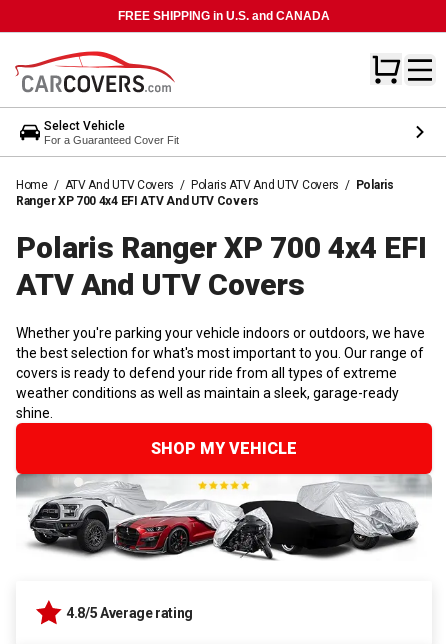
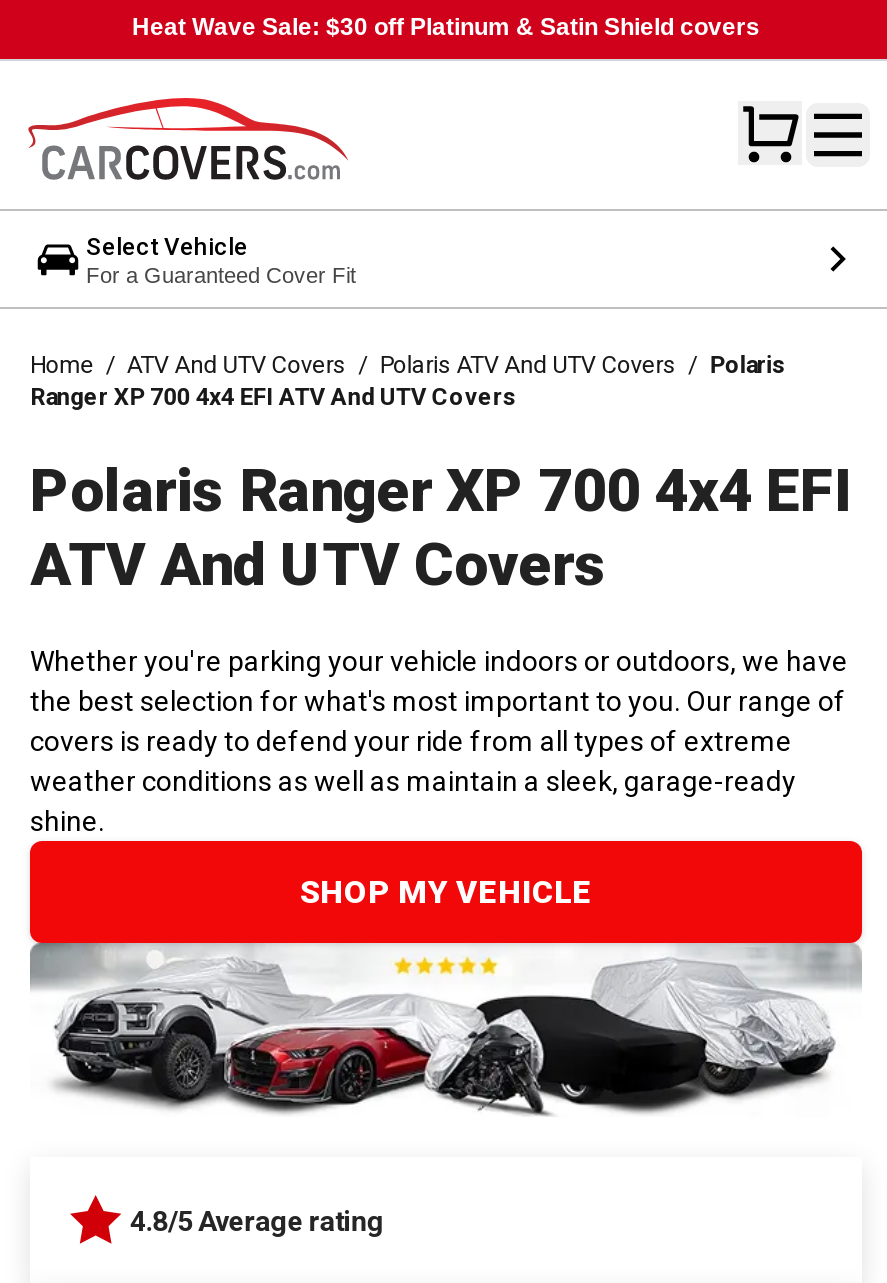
[118,9,330,23] FREE SHIPPING in U.S. and CANADA -> [132,13,760,41] Heat Wave Sale: $30 off Platinum & Satin Shield covers

